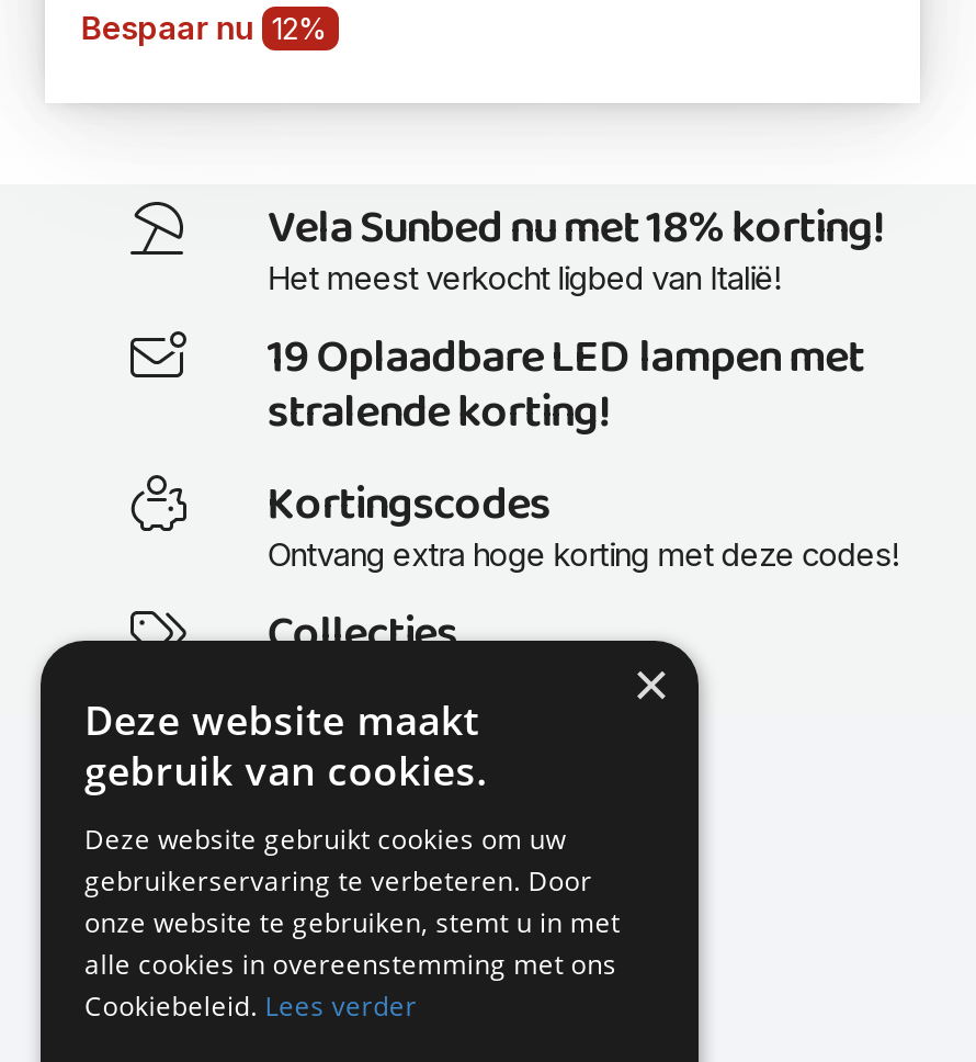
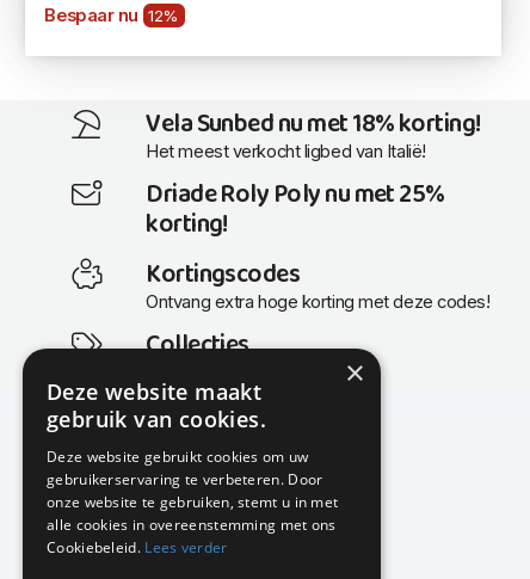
[267,320,864,454] 19 Oplaadbare LED lampen met | stralende korting! -> [146,174,445,247] Driade Roly Poly nu met 25% | korting!

